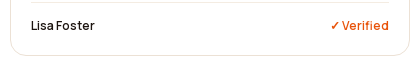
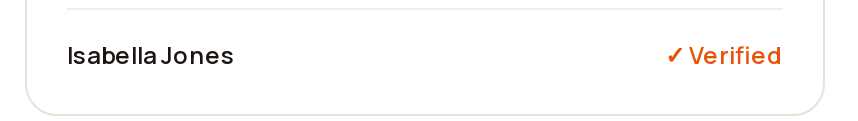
[31,17,95,34] Lisa Foster -> [67,38,235,72] Isabella Jones

